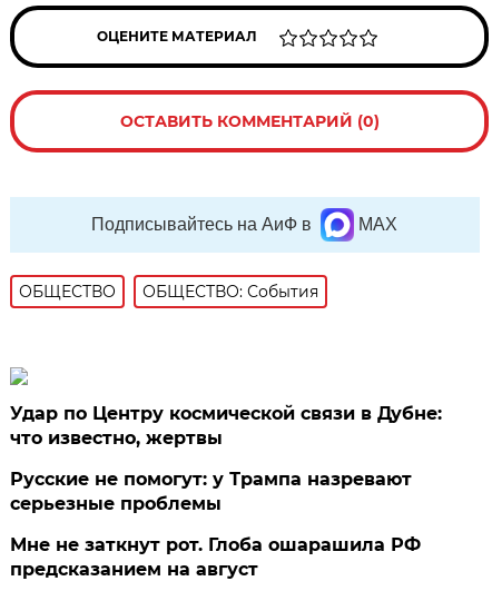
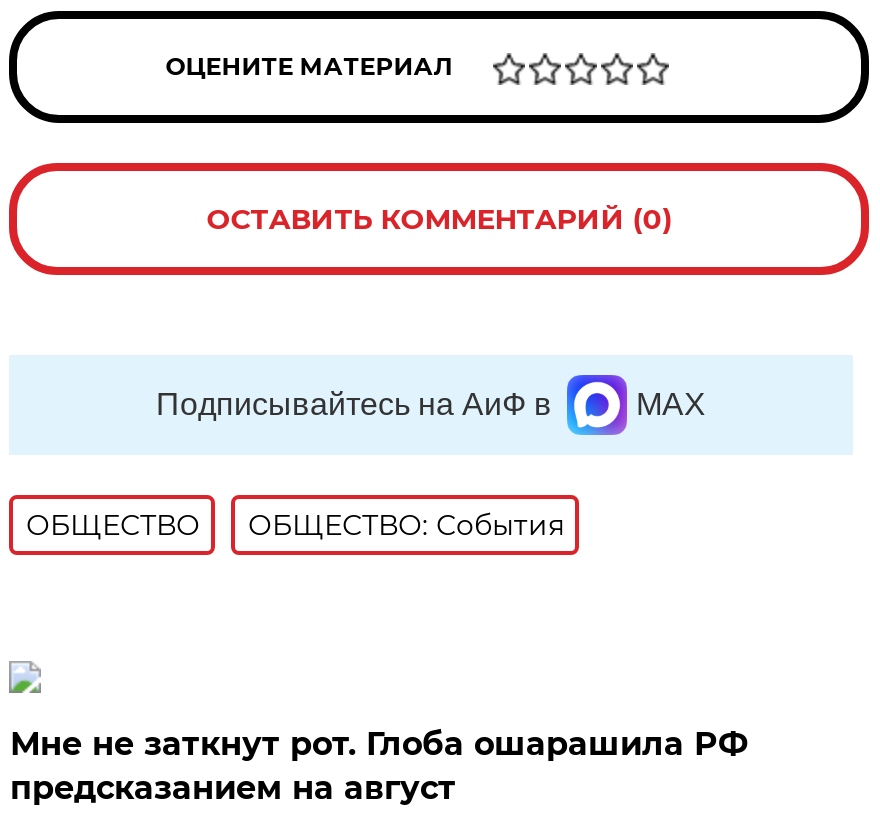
[10,403,442,514] Удар по Центру космической связи в Дубне: | что известно, жертвы | Русские не помогут: у Трампа назревают | серьезные проблемы -> none

